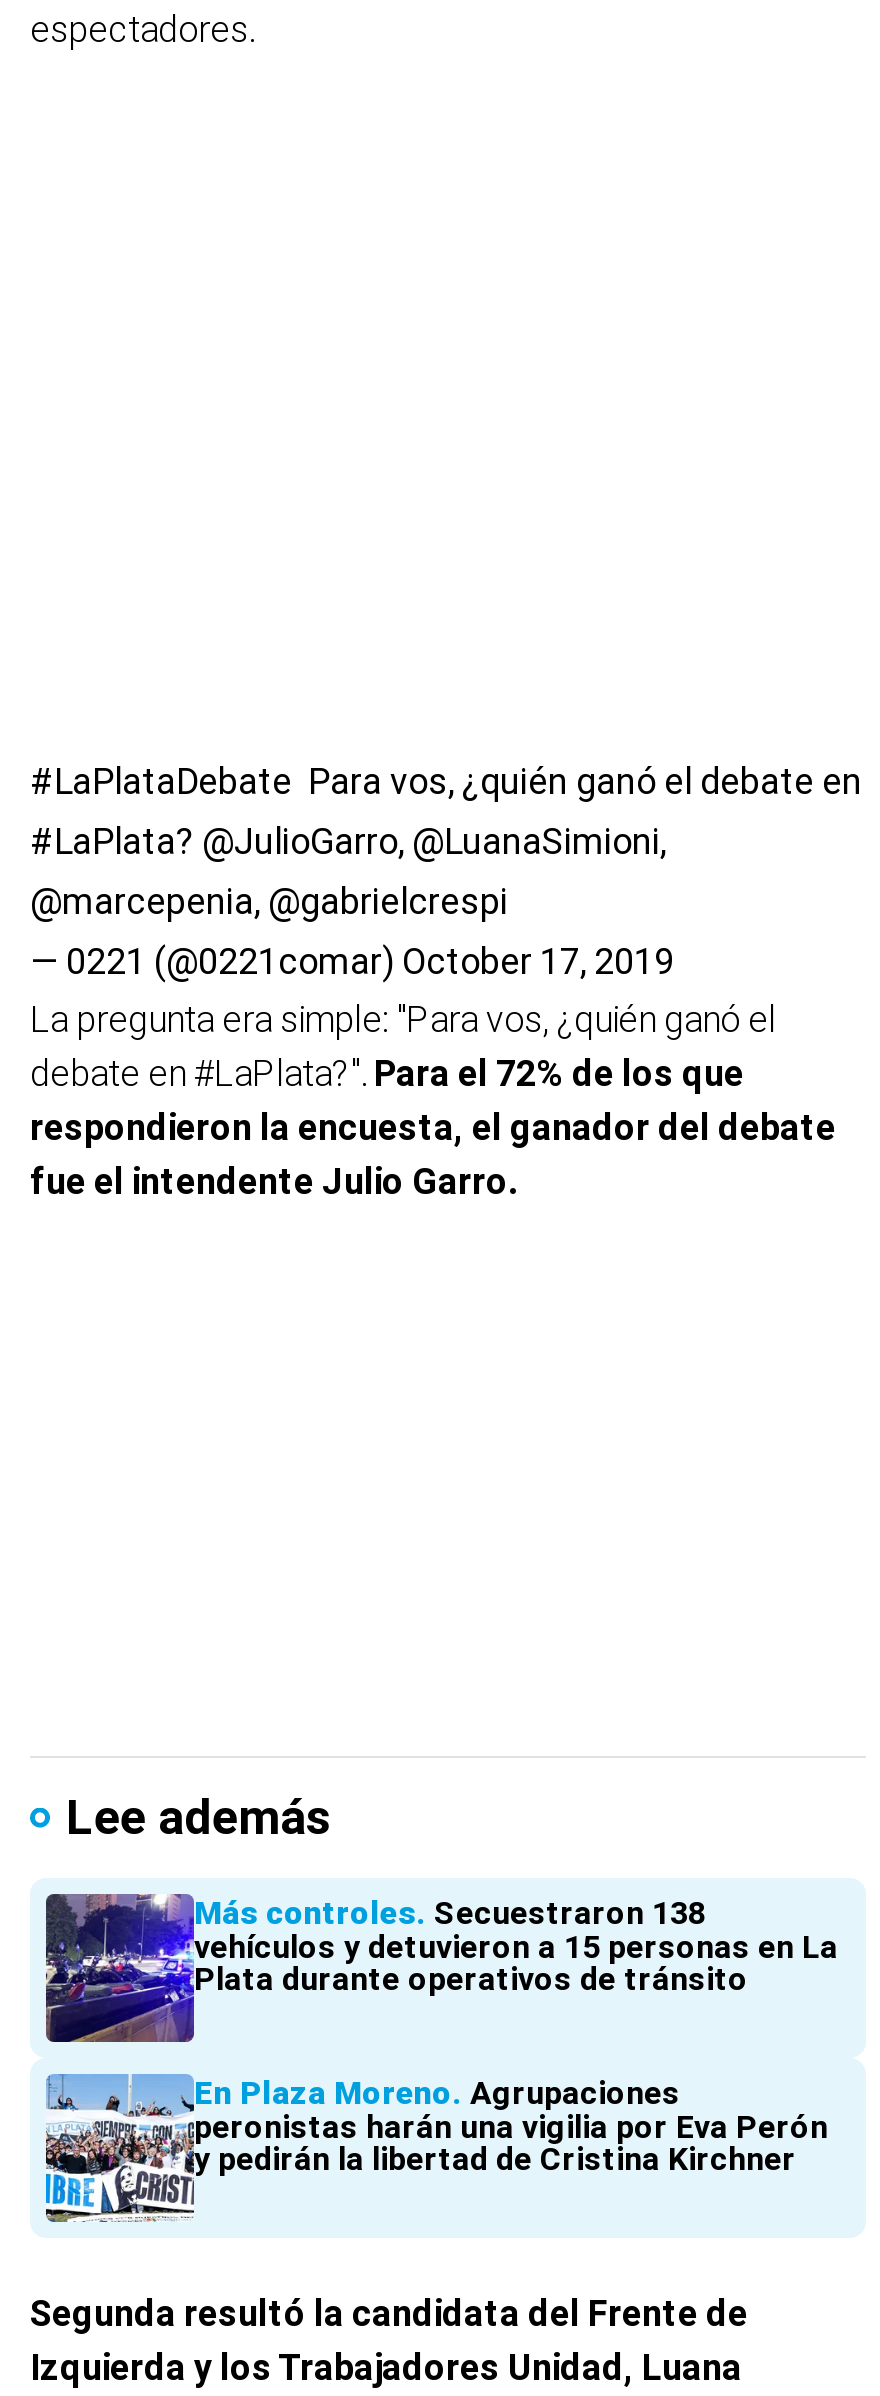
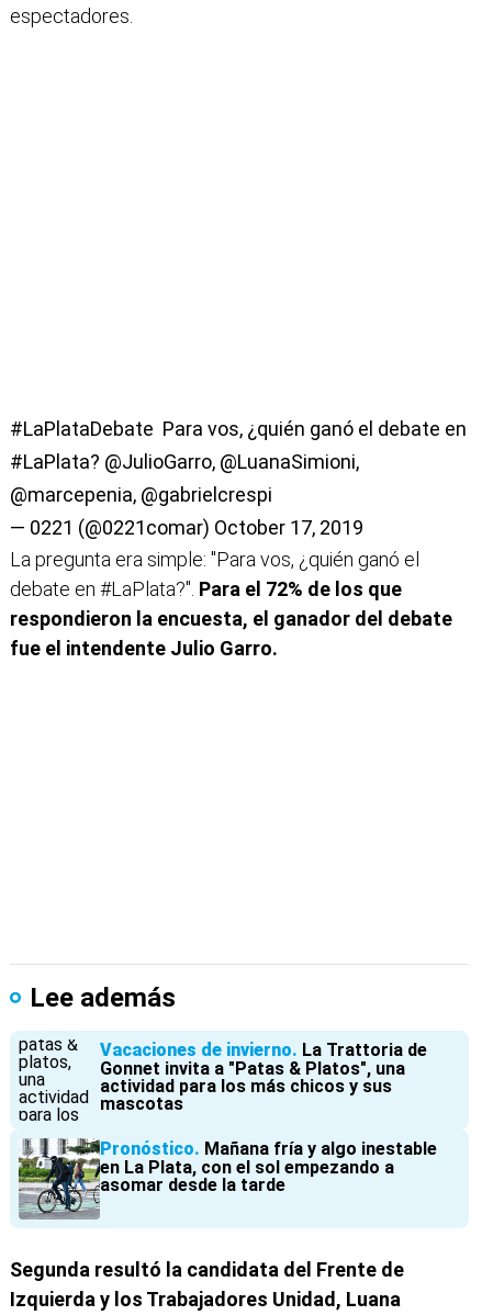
[44,1892,838,2044] [image] | Más controles Secuestraron 138 | vehículos y detuvieron a 15 personas en La | Plata durante operativos de tránsito -> [19,1039,427,1122] [image] | Vacaciones de invierno La Trattoria de | Gonnet invita a "Patas & Platos", una | actividad para los más chicos y sus | mascotas
[44,2072,828,2222] [image] | En Plaza Moreno Agrupaciones | peronistas harán una vigilia por Eva Perón | y pedirán la libertad de Cristina Kirchner -> [18,1137,437,1220] [image] | Pronóstico Mañana fría y algo inestable | en La Plata, con el sol empezando a | asomar desde la tarde

